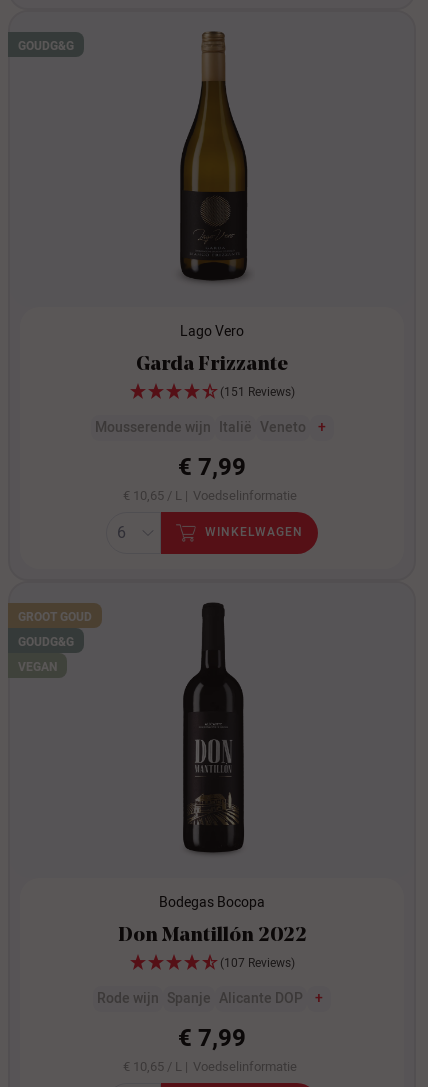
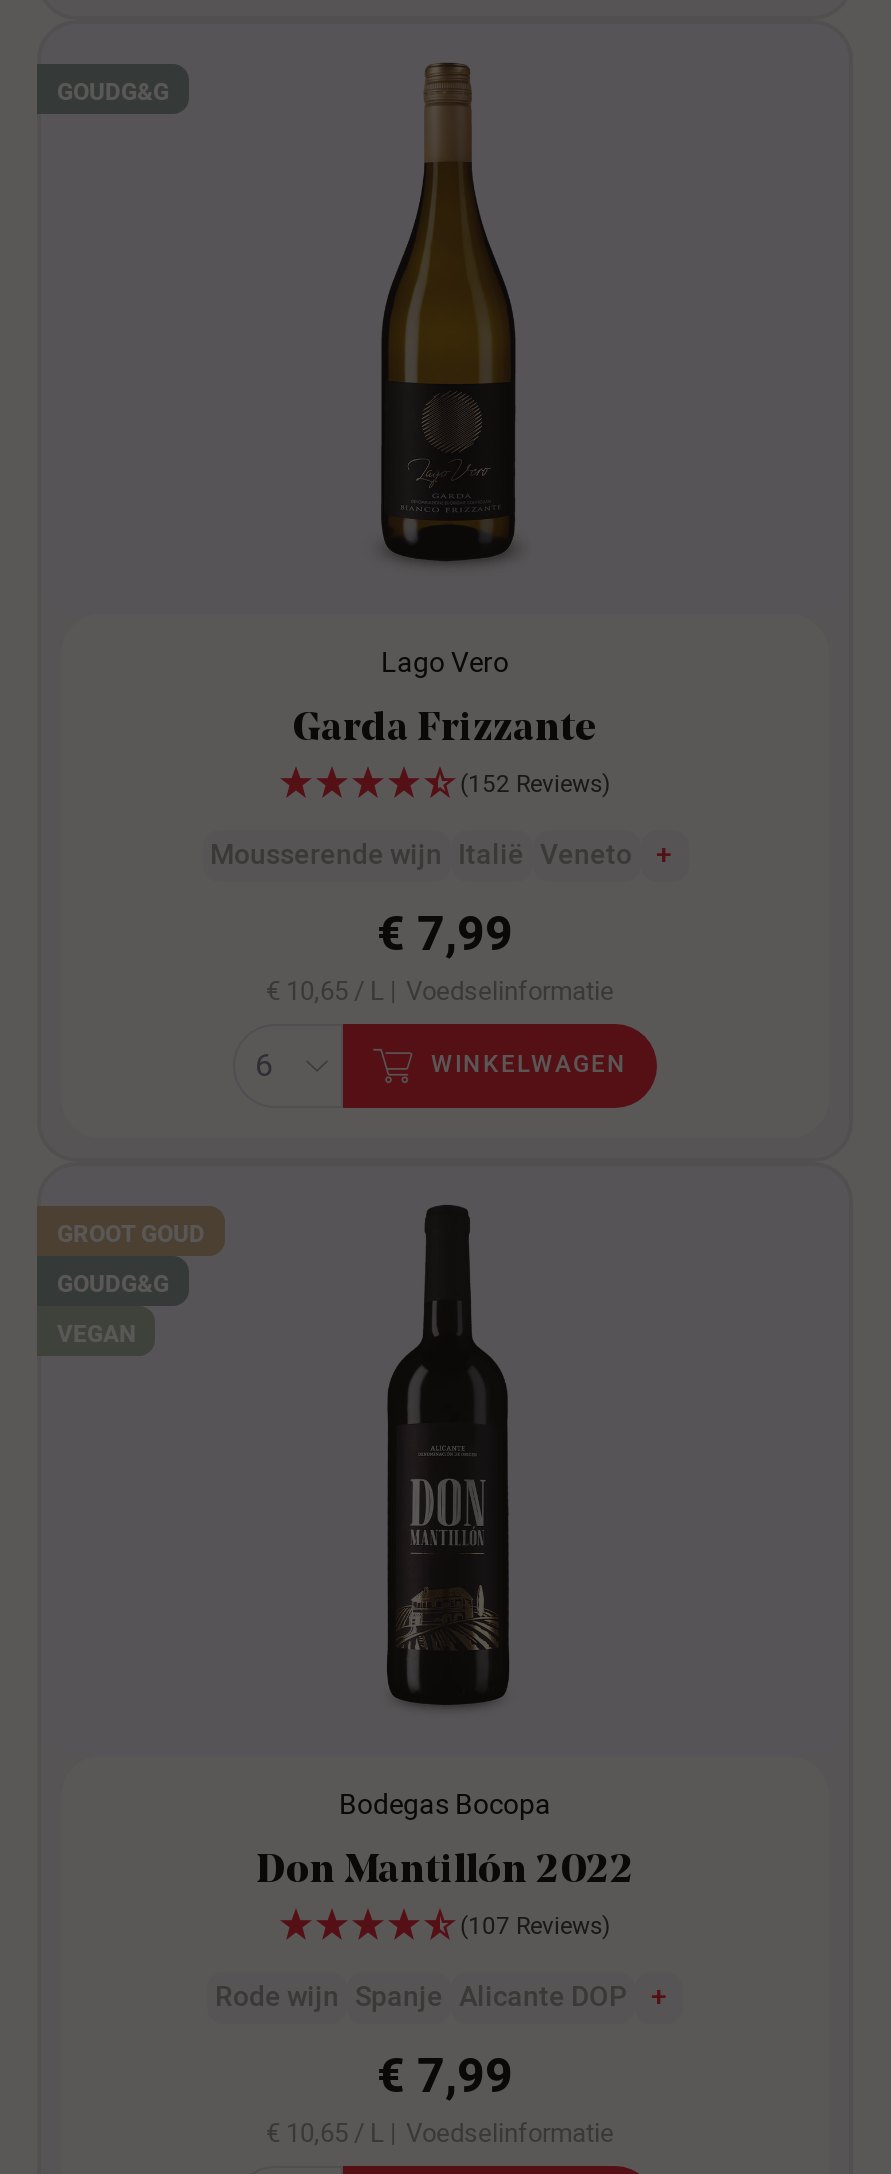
[219,383,294,401] (151 Reviews) -> [460,766,610,802] (152 Reviews)

